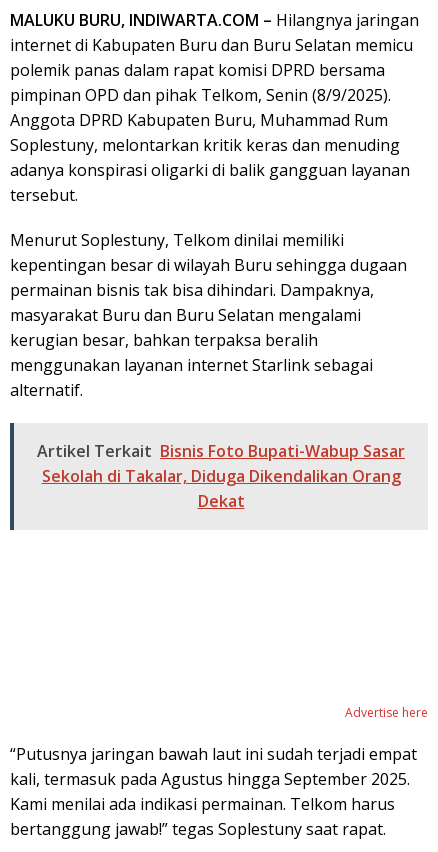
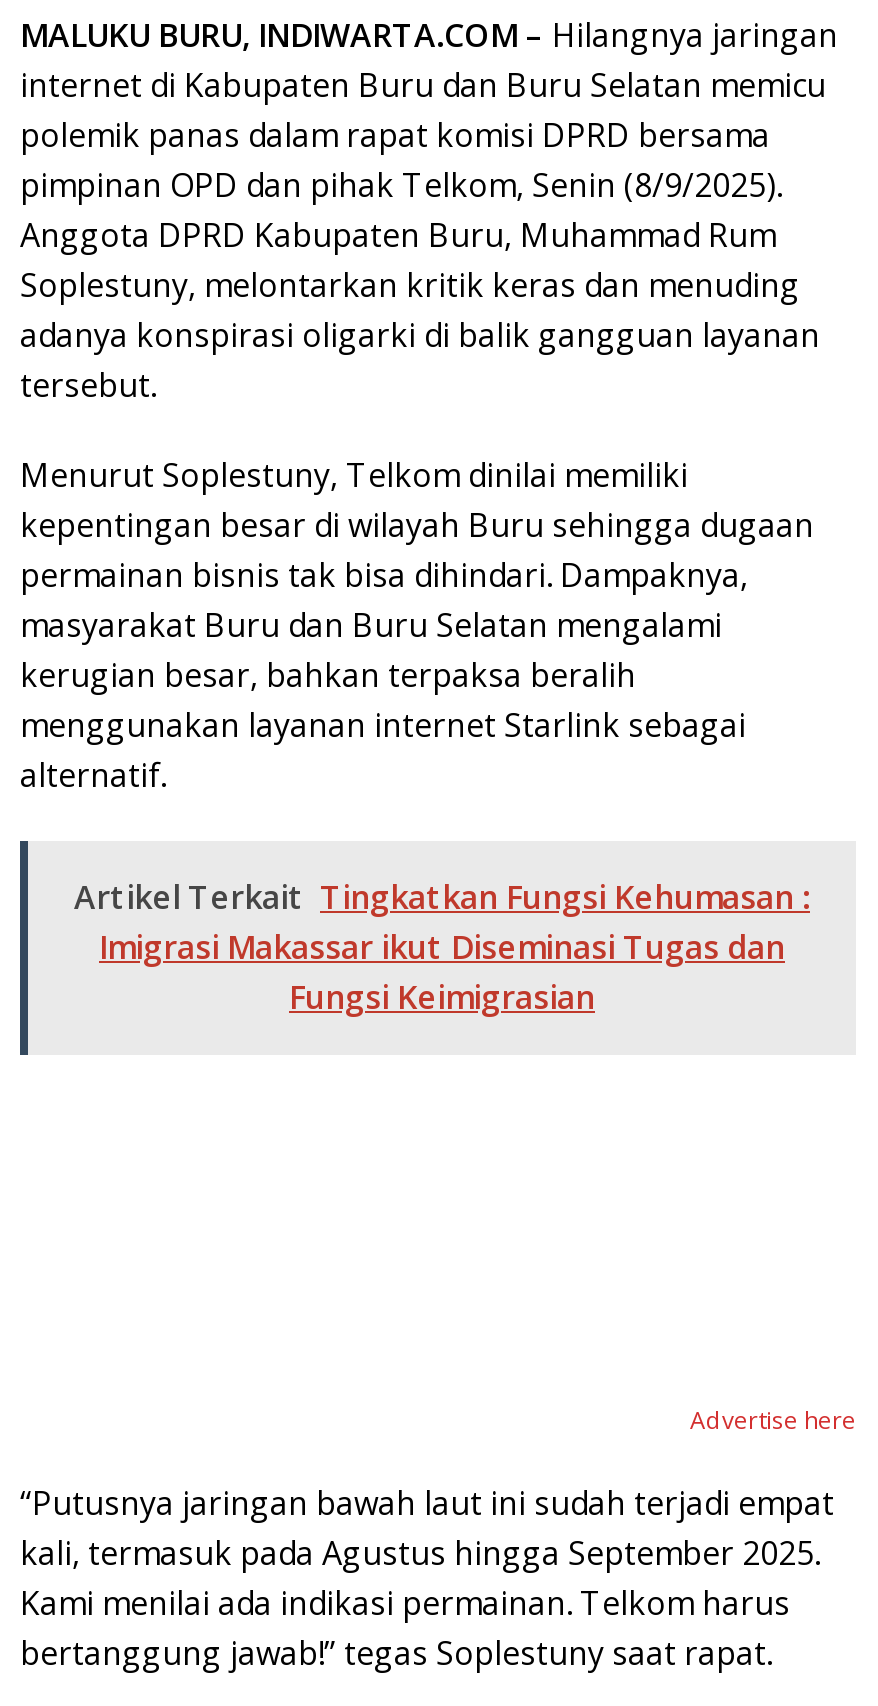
[37,440,405,512] Artikel Terkait Bisnis Foto Bupati-Wabup Sasar | Sekolah di Takalar, Diduga Dikendalikan Orang | Dekat -> [74,875,810,1019] Artikel Terkait Tingkatkan Fungsi Kehumasan : | Imigrasi Makassar ikut Diseminasi Tugas dan | Fungsi Keimigrasian

